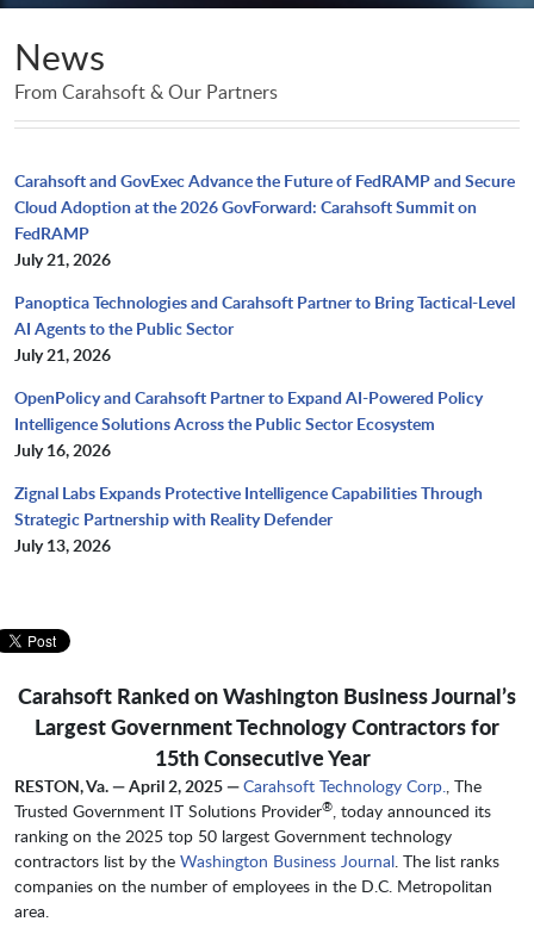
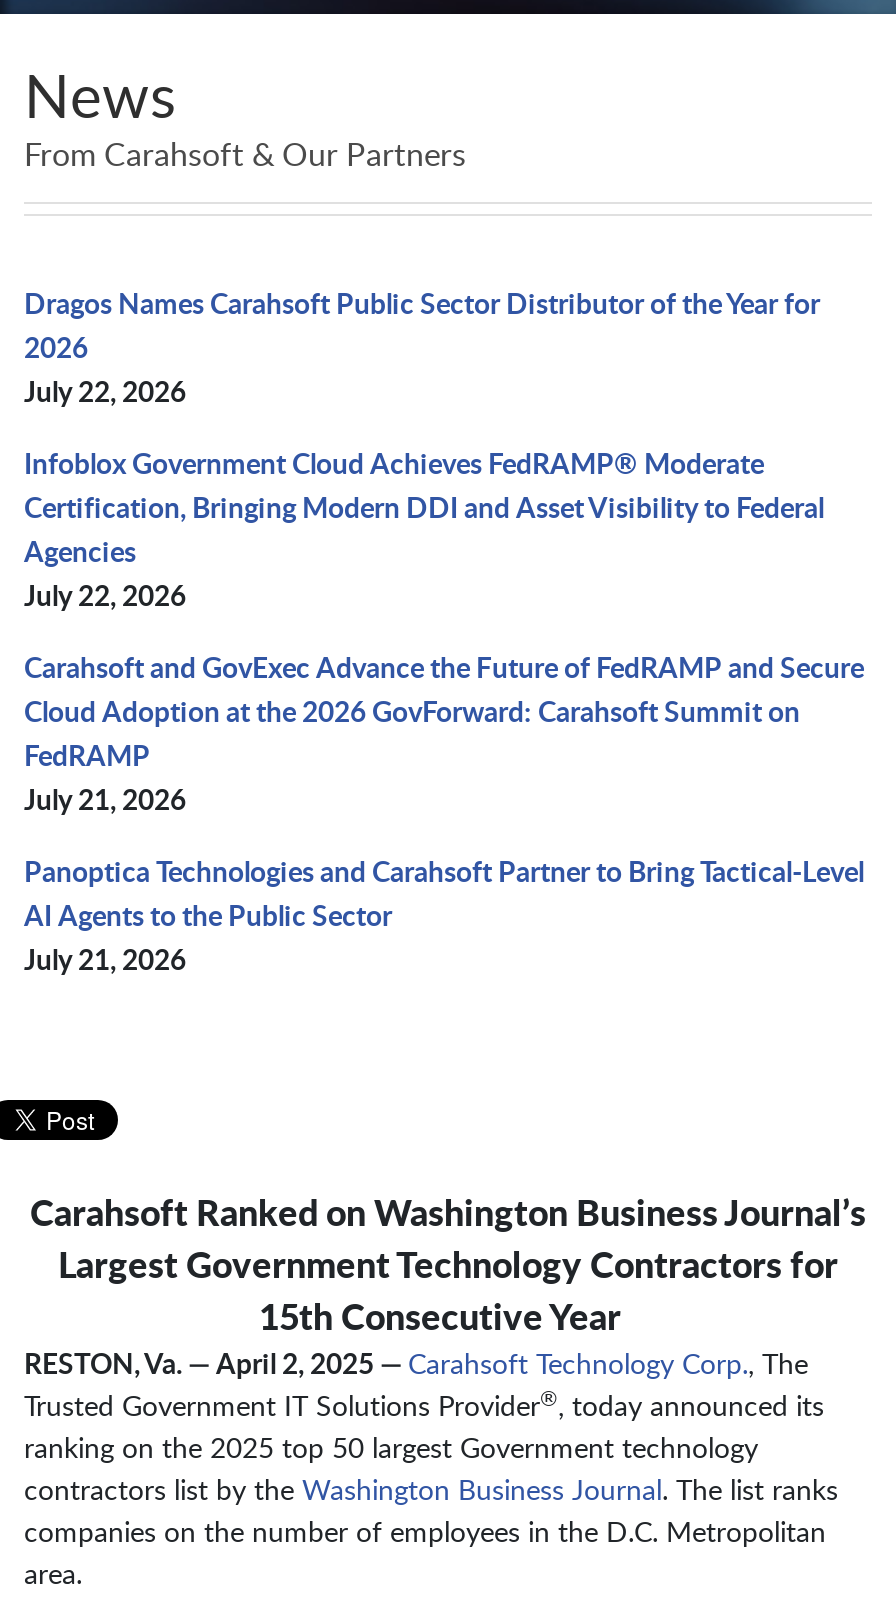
none -> [24,284,824,614] Dragos Names Carahsoft Public Sector Distributor of the Year for | 2026 | July 22, 2026 | Infoblox Government Cloud Achieves FedRAMP® Moderate | Certification, Bringing Modern DDI and Asset Visibility to Federal | Agencies | July 22, 2026
moved [14,169,515,366] -> [24,648,864,978]: Carahsoft and GovExec Advance the Future of FedRAMP and Secure | Cloud Adoption at the 2026 GovForward: Carahsoft Summit on | FedRAMP | July 21, 2026 | Panoptica Technologies and Carahsoft Partner to Bring Tactical-Level | AI Agents to the Public Sector | July 21, 2026
[14,386,483,556] OpenPolicy and Carahsoft Partner to Expand AI-Powered Policy | Intelligence Solutions Across the Public Sector Ecosystem | July 16, 2026 | Zignal Labs Expands Protective Intelligence Capabilities Through | Strategic Partnership with Reality Defender | July 13, 2026 -> none

